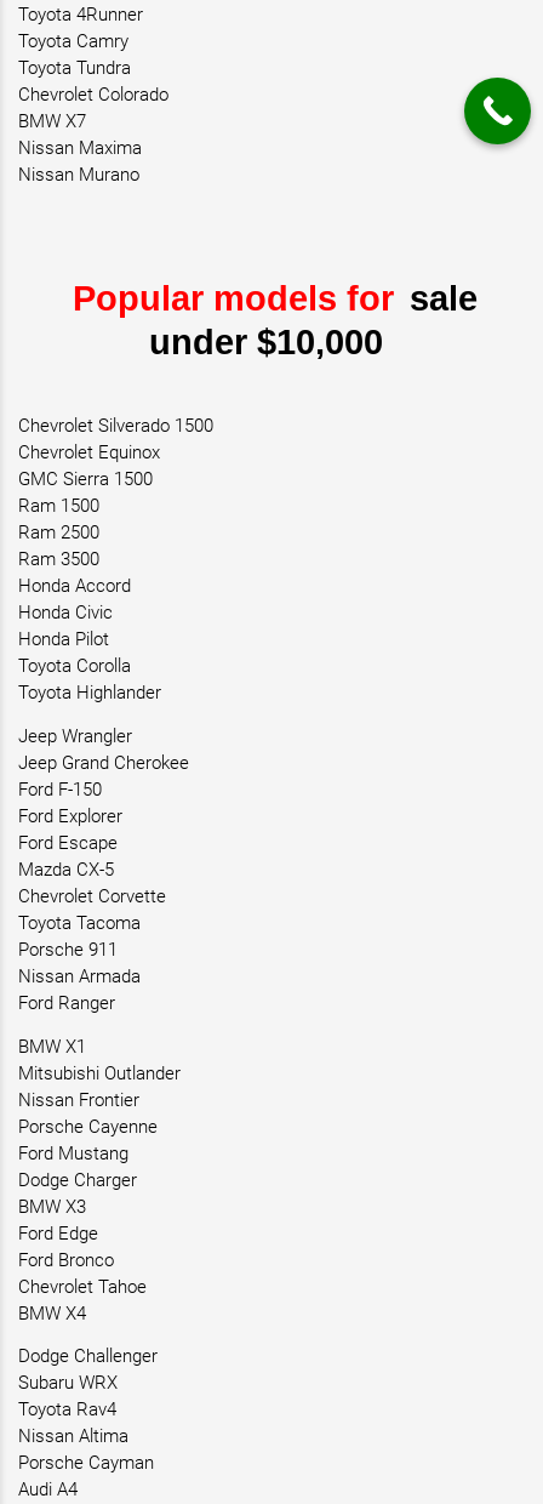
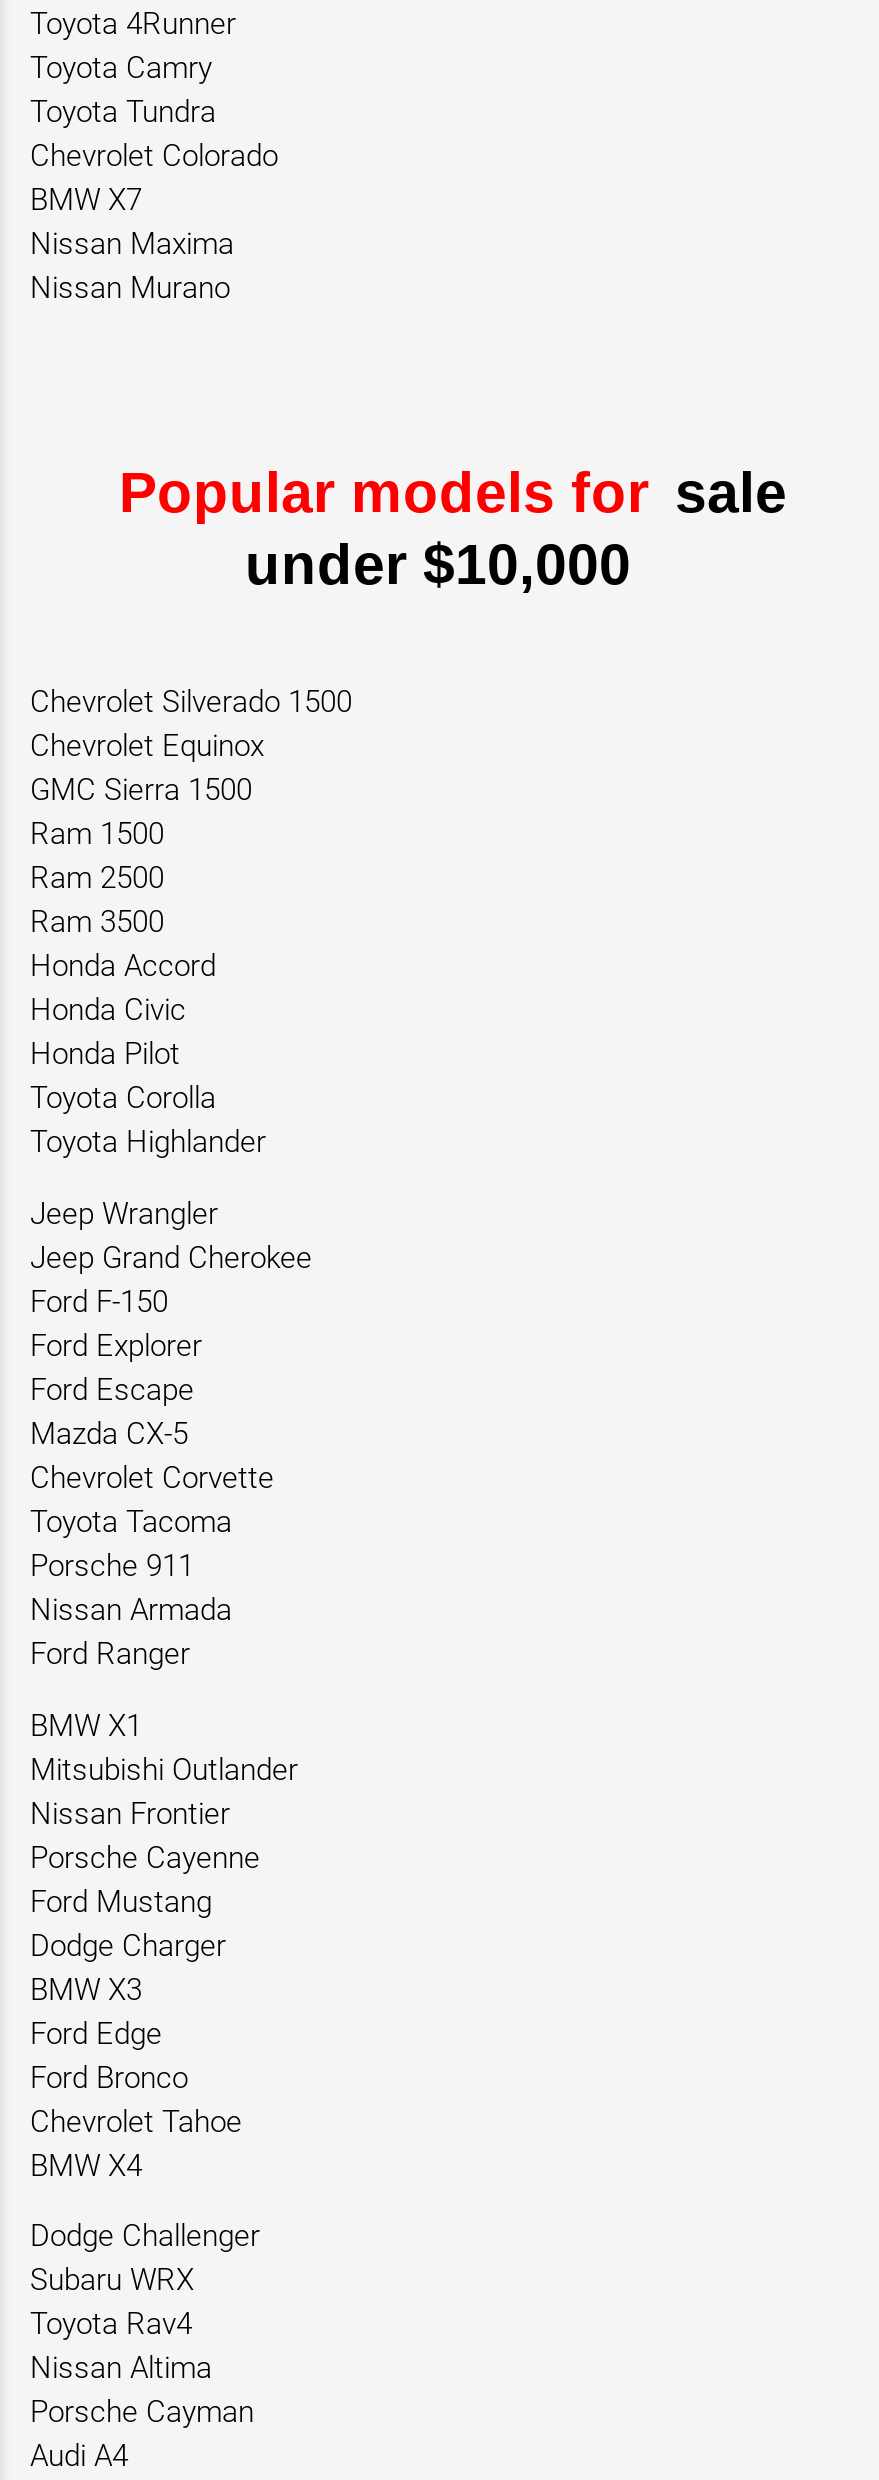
[462,76,533,149] [image] -> none

